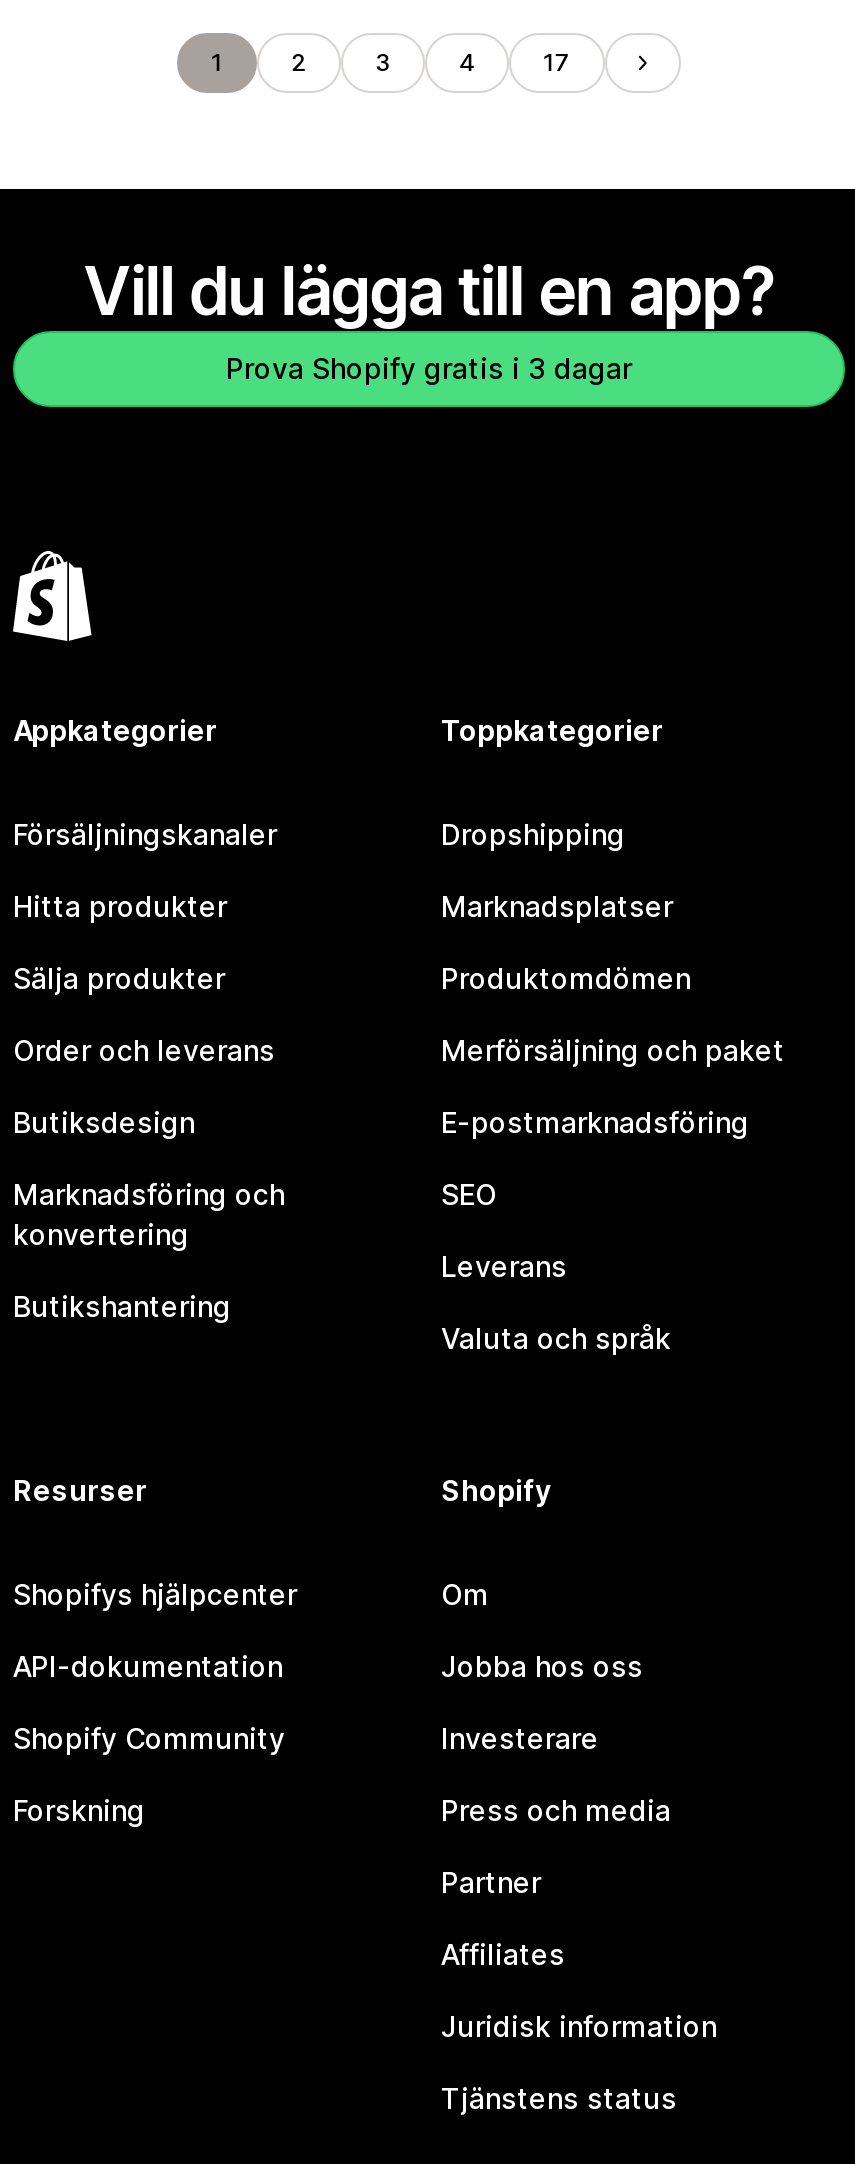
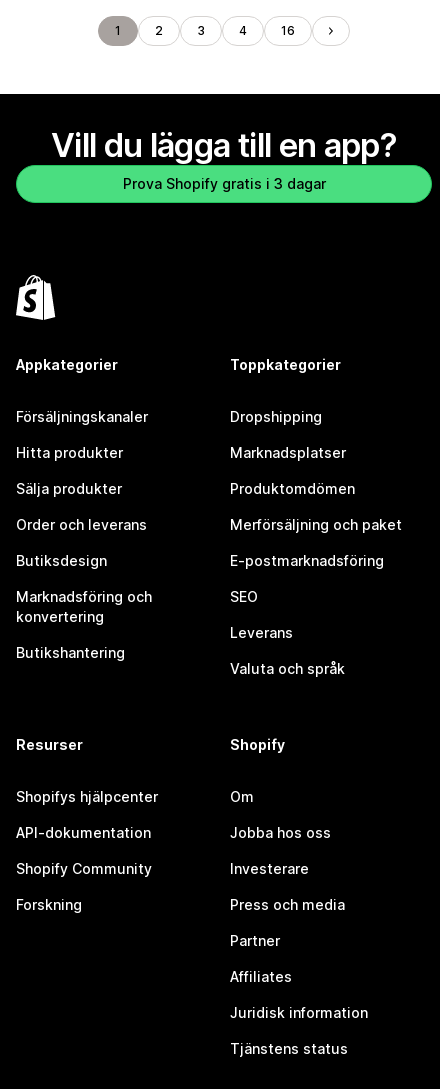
[543,47,571,77] 17 -> [281,23,295,38] 16

